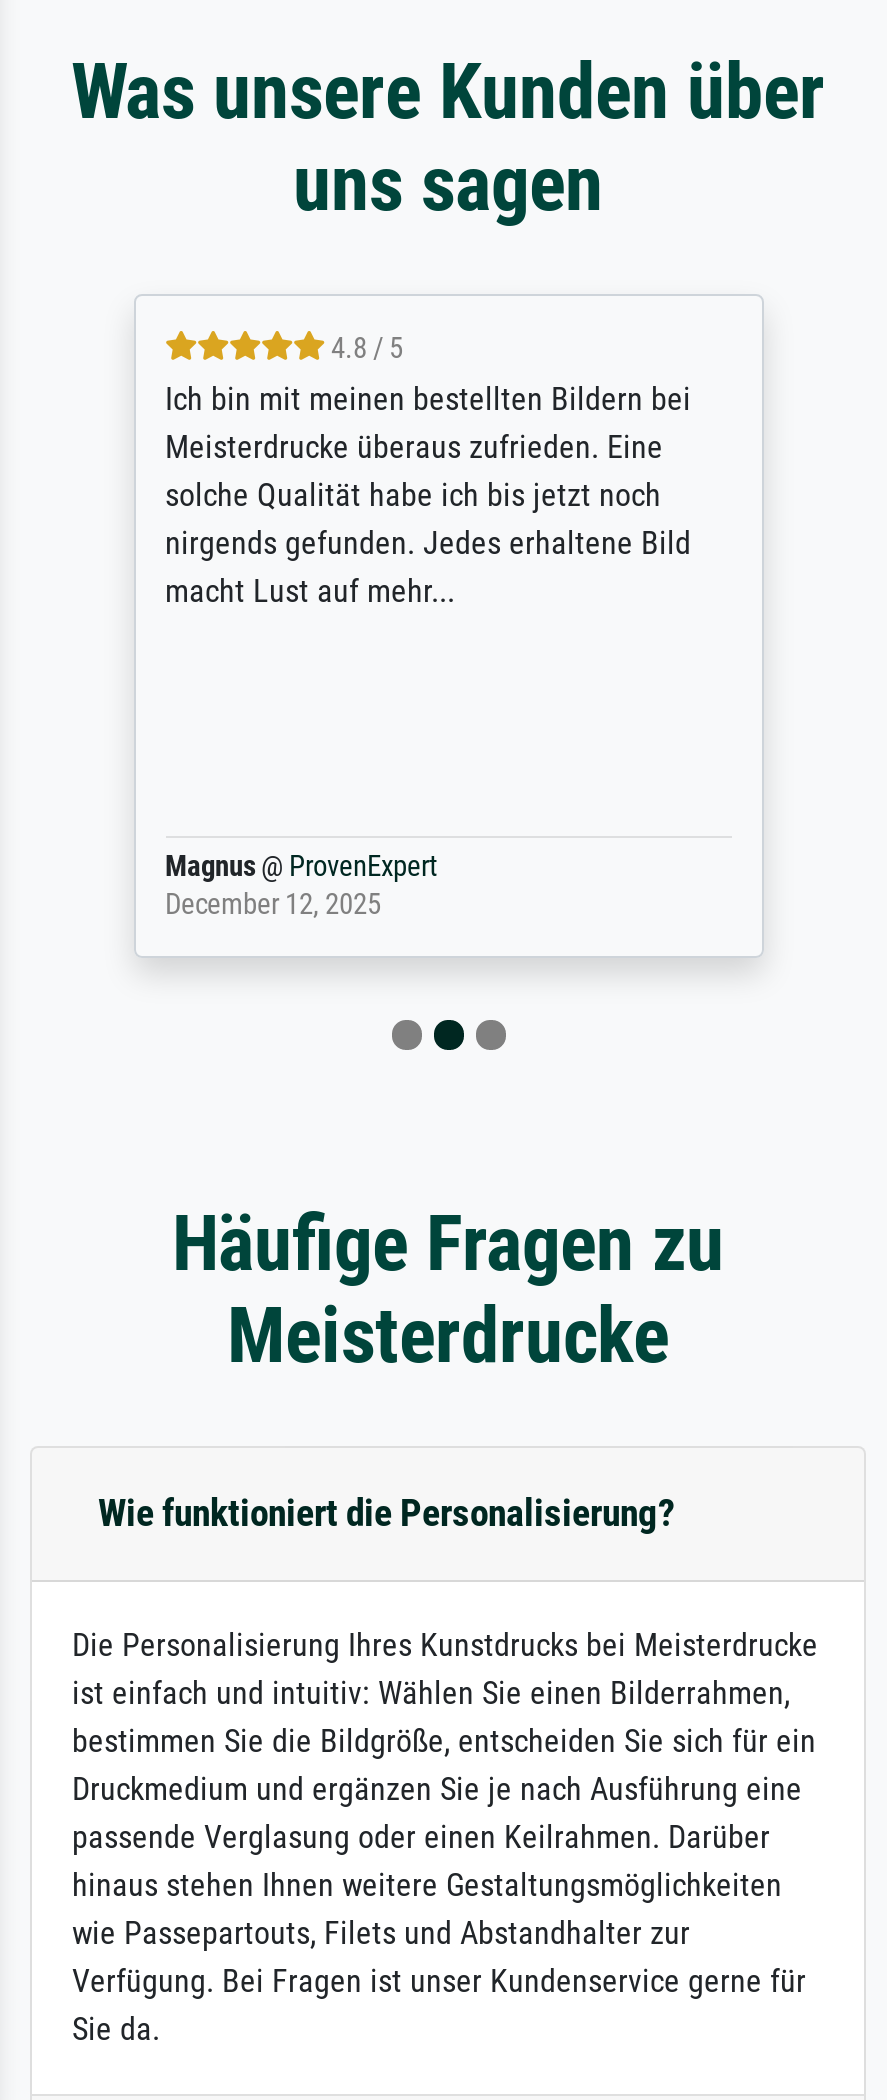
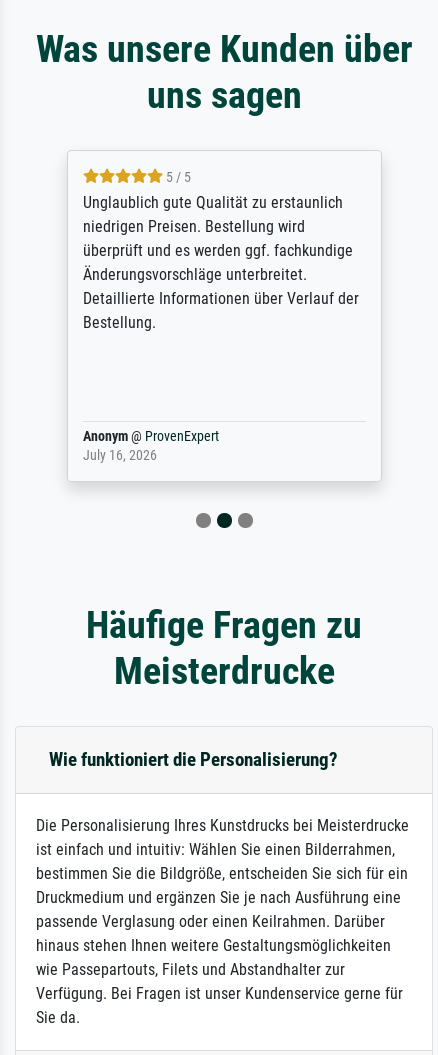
[165,331,691,609] 4.8 / 5 | Ich bin mit meinen bestellten Bildern bei | Meisterdrucke überaus zufrieden. Eine | solche Qualität habe ich bis jetzt noch | nirgends gefunden. Jedes erhaltene Bild | macht Lust auf mehr... -> [82,168,358,331] 5 / 5 | Unglaublich gute Qualität zu erstaunlich | niedrigen Preisen. Bestellung wird | überprüft und es werden ggf. fachkundige | Änderungsvorschläge unterbreitet. | Detaillierte Informationen über Verlauf der | Bestellung.
[165,849,437,921] Magnus @ ProvenExpert | December 12, 2025 -> [82,427,218,463] Anonym @ ProvenExpert | July 16, 2026

